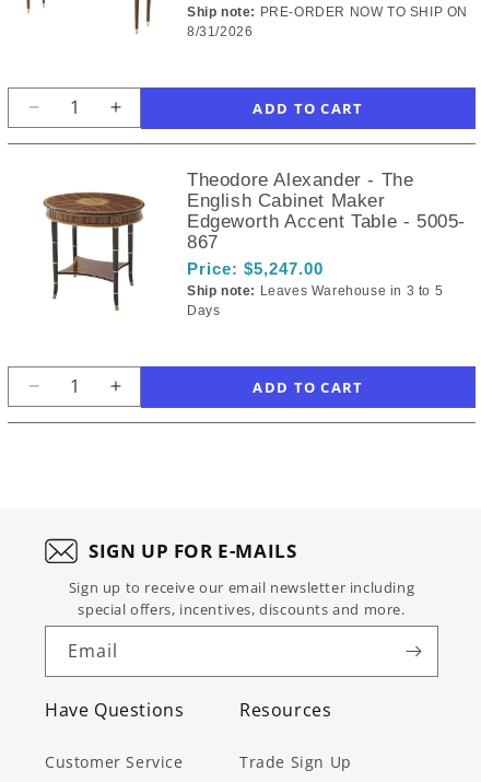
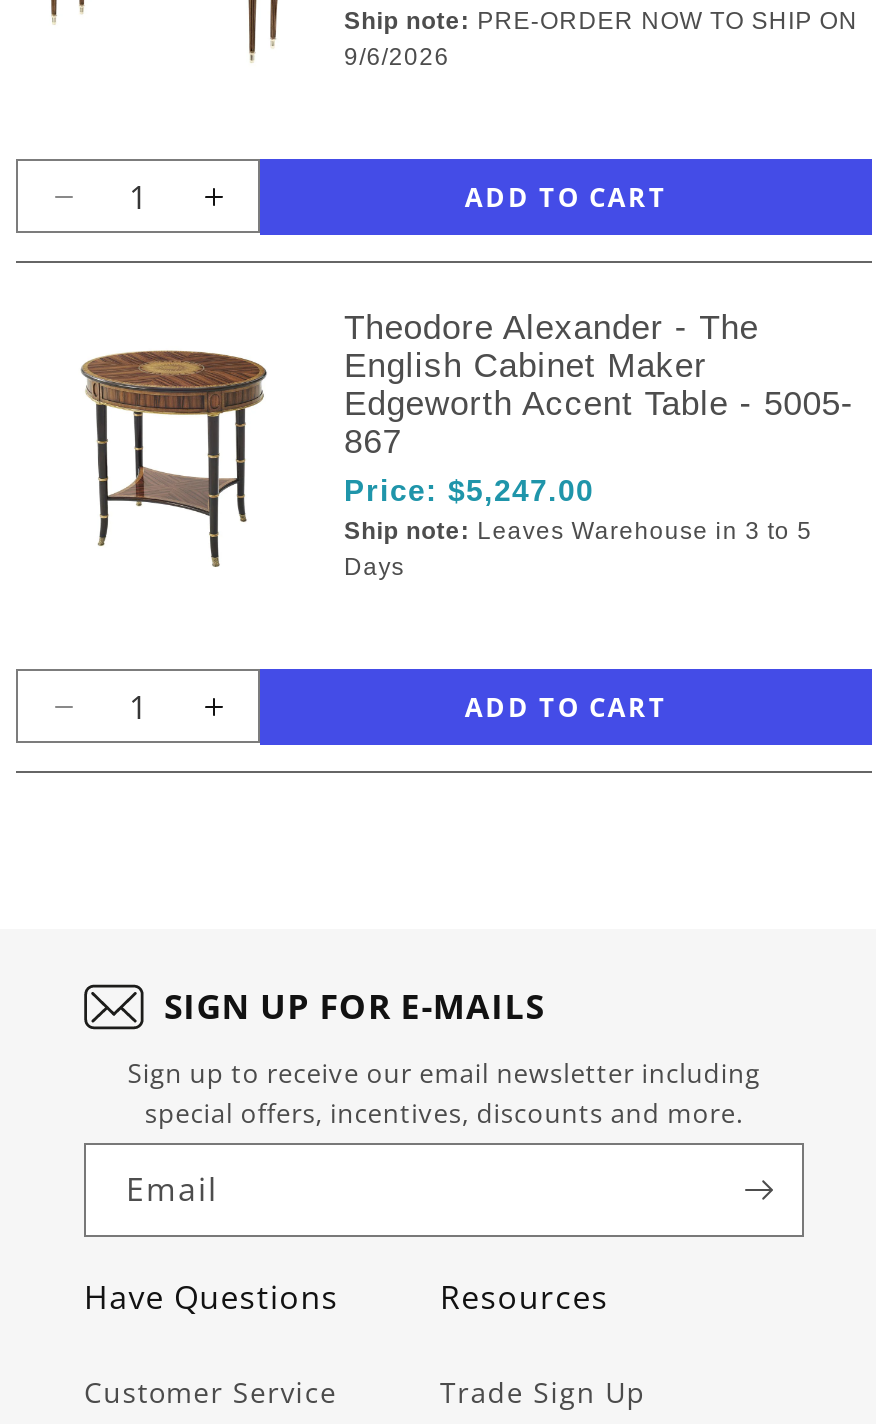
[187,24,253,39] 8/31/2026 -> [344,43,450,71] 9/6/2026

